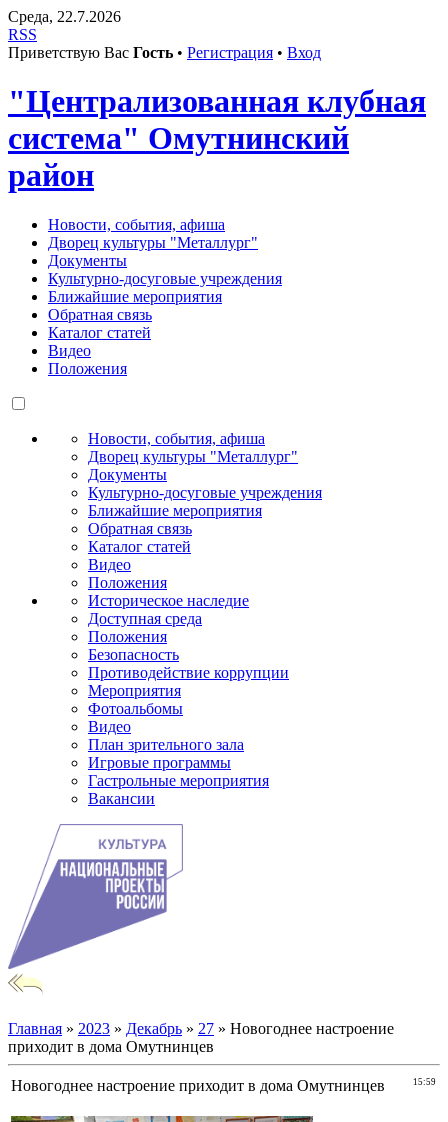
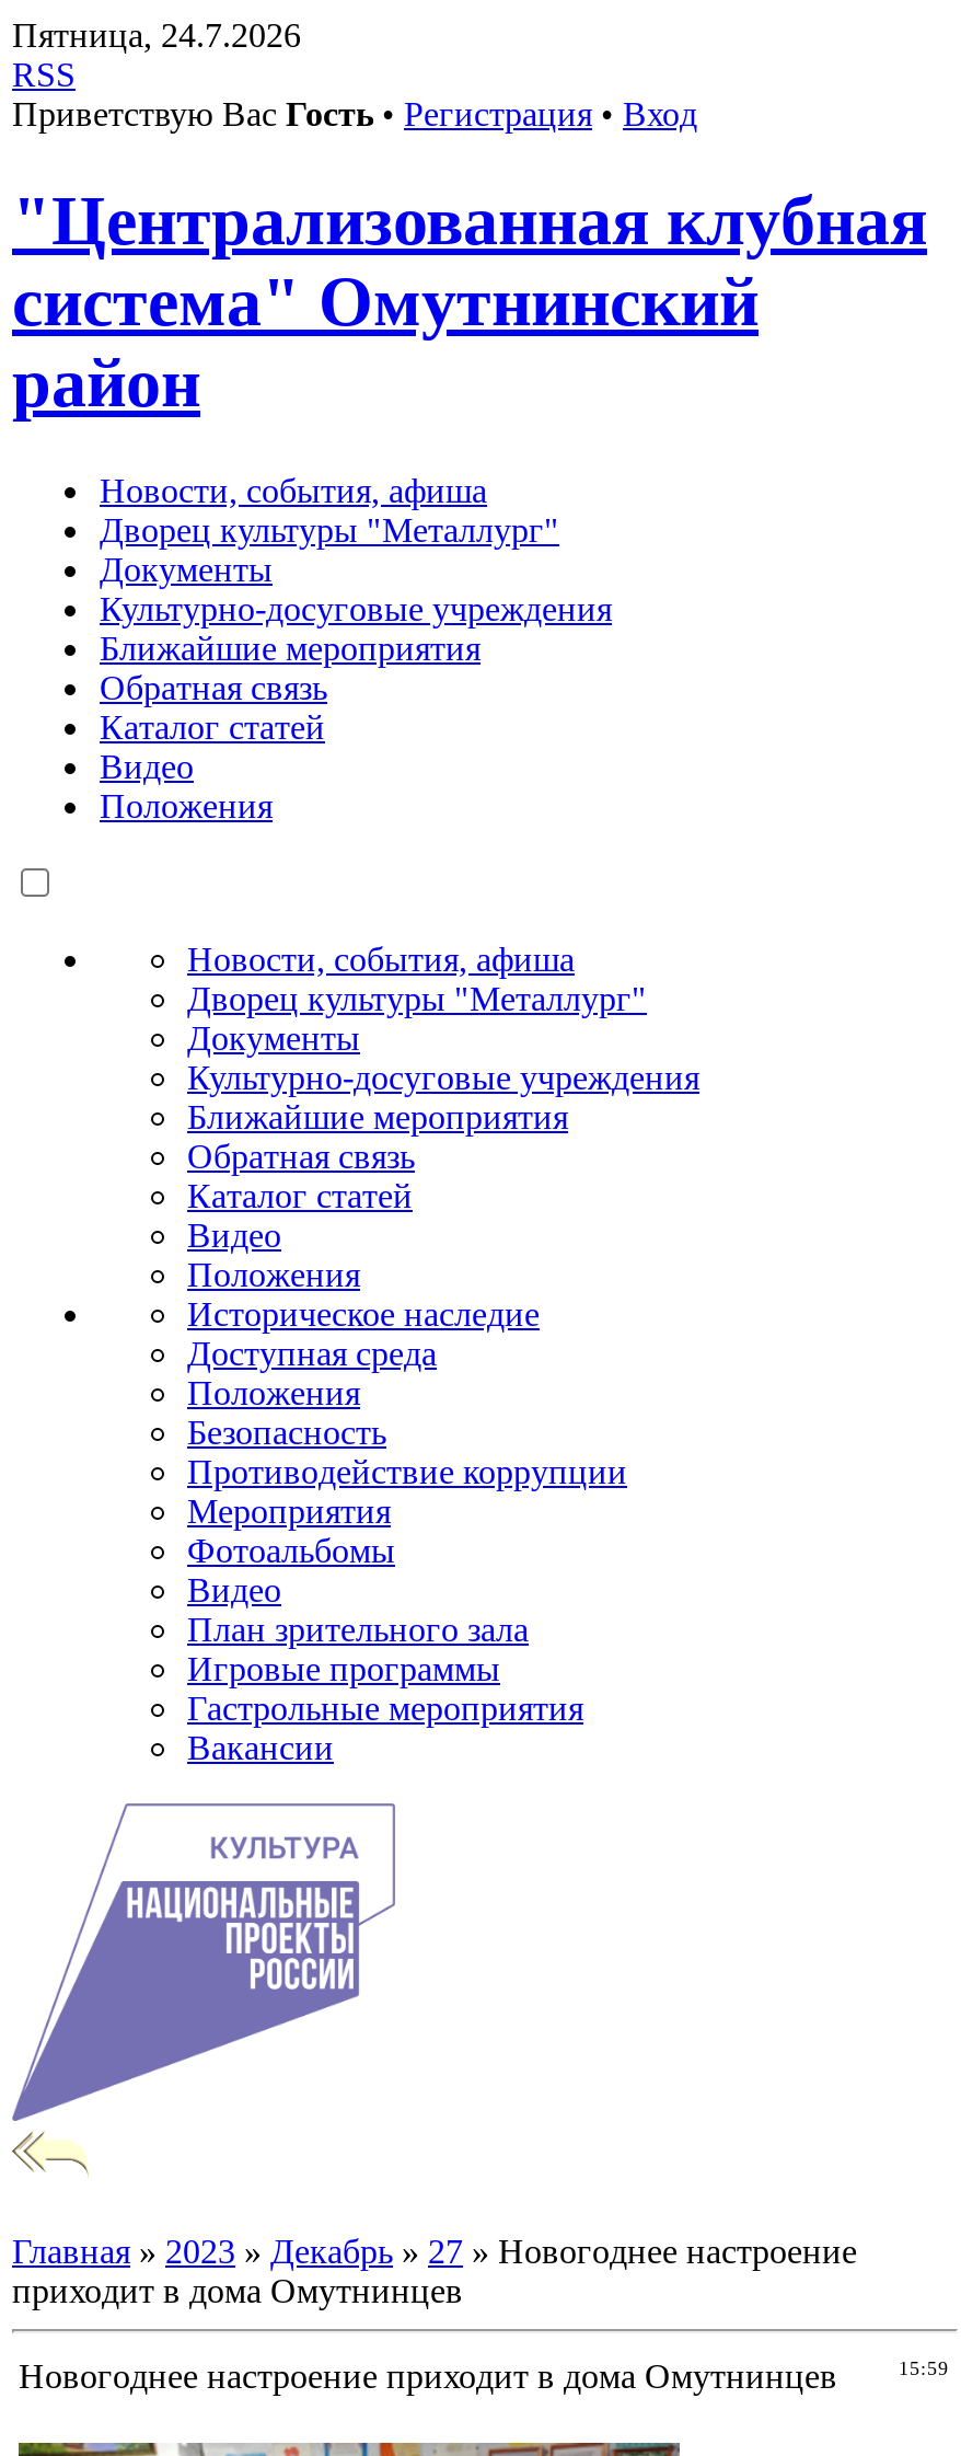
[8,8,121,25] Среда, 22.7.2026 -> [12,16,301,54] Пятница, 24.7.2026

